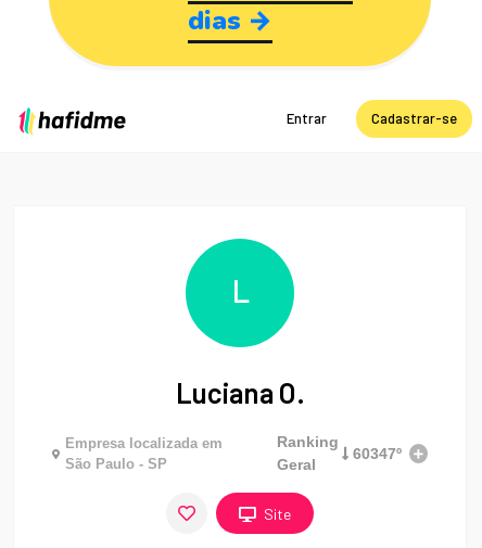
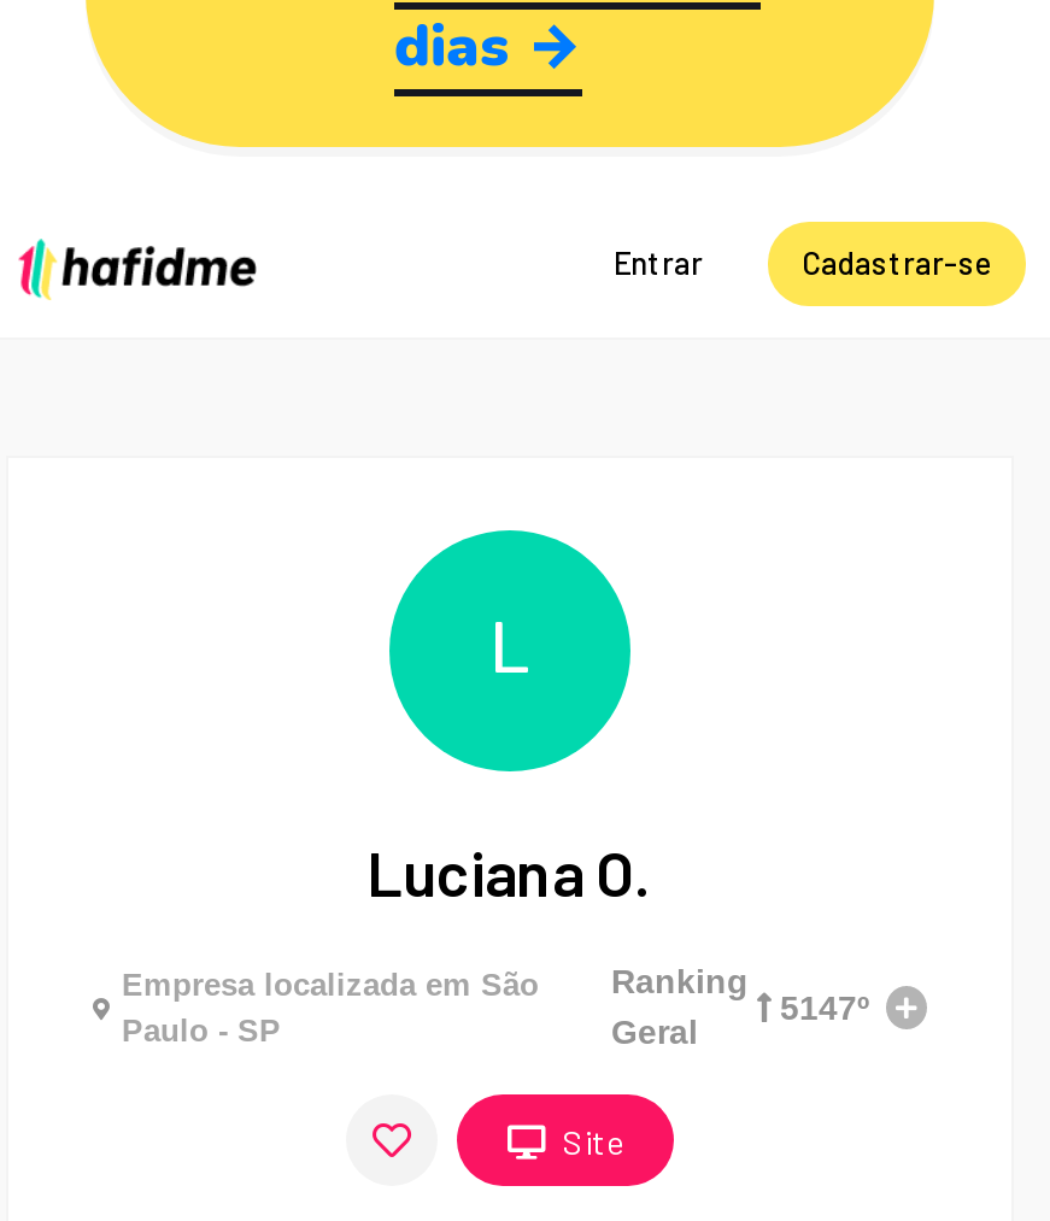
[353,445,402,462] 60347º -> [780,988,869,1026] 5147º

